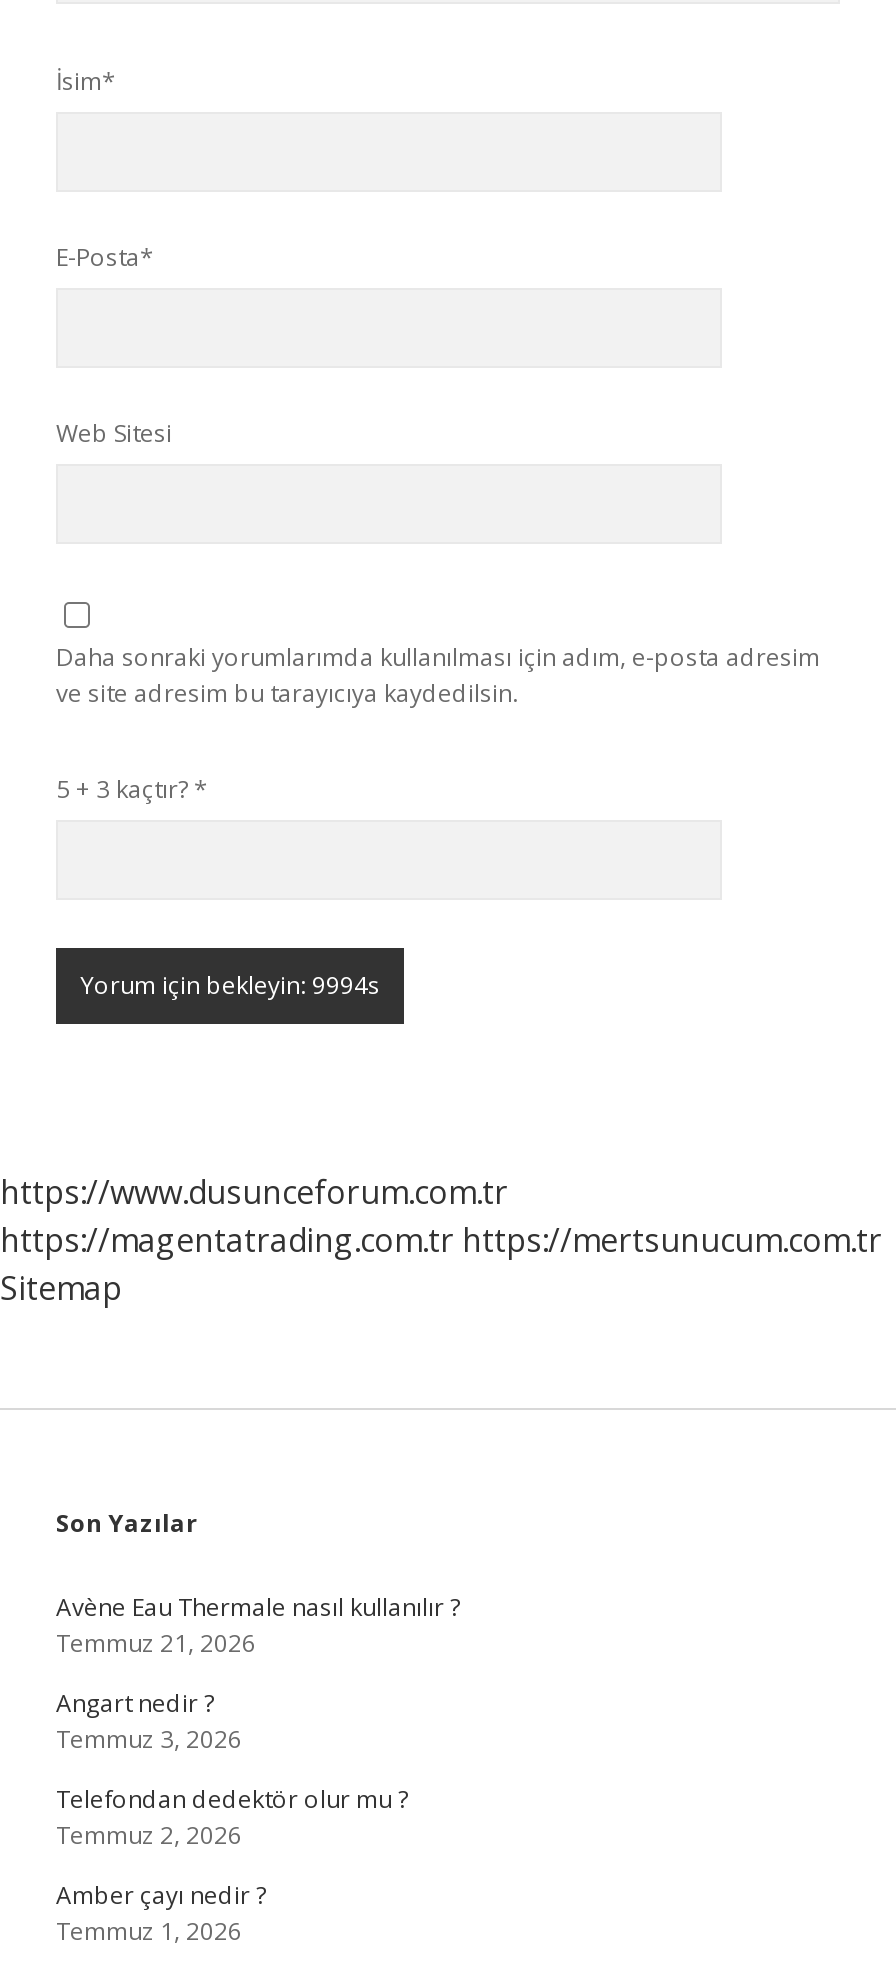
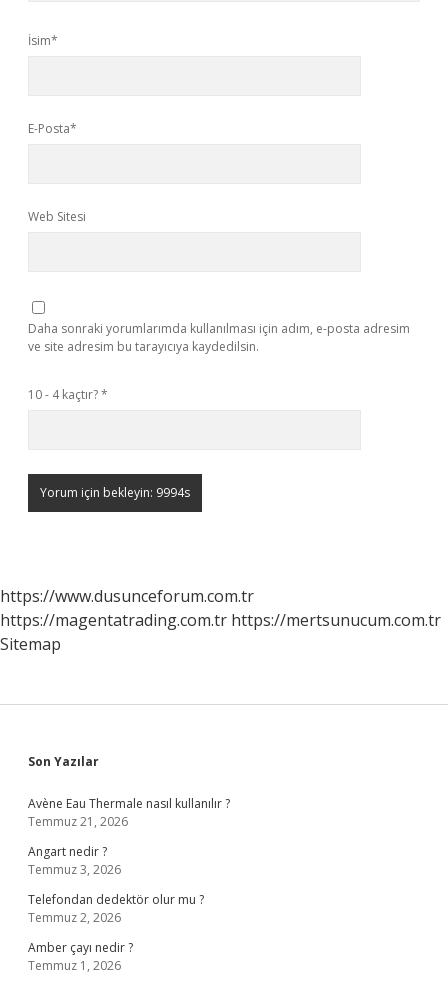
[56,772,208,806] 5 + 3 kaçtır? * -> [28,386,108,403] 10 - 4 kaçtır? *

